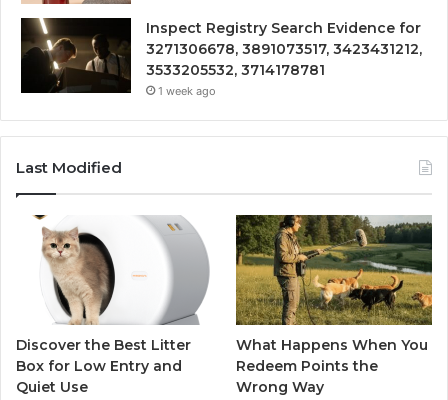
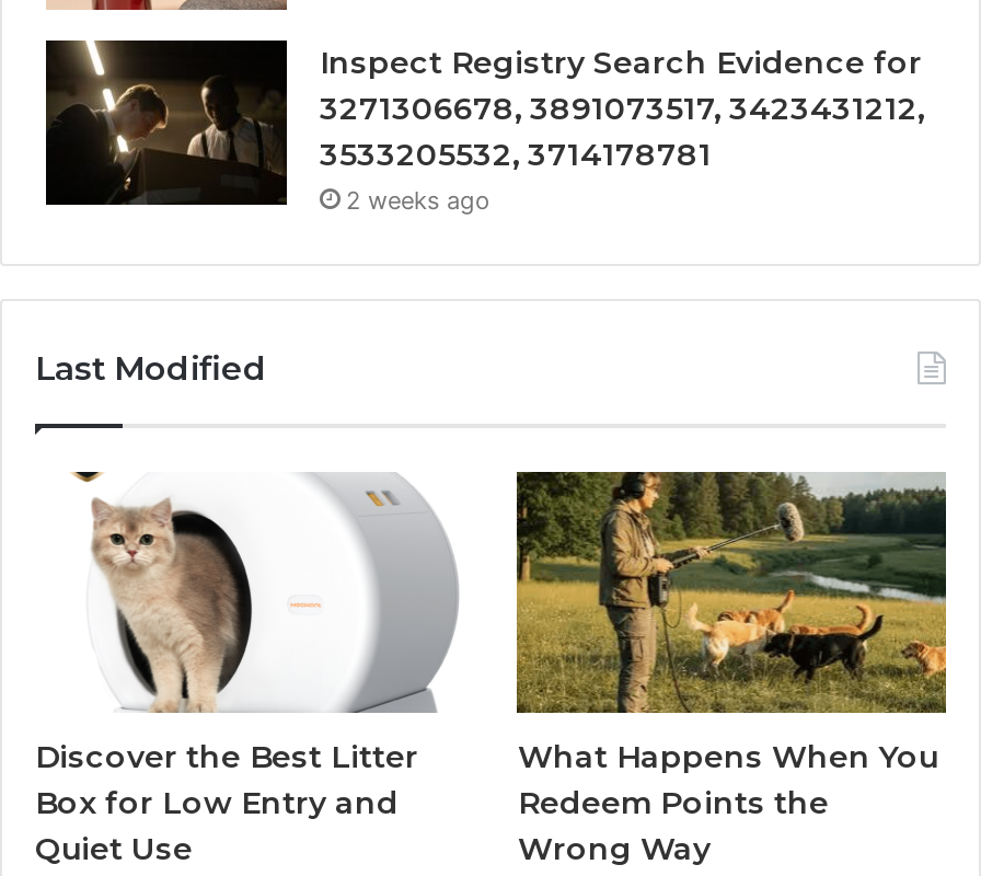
[158,84,216,98] 1 week ago -> [346,184,490,215] 2 weeks ago

